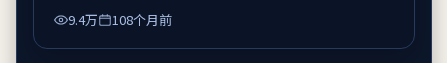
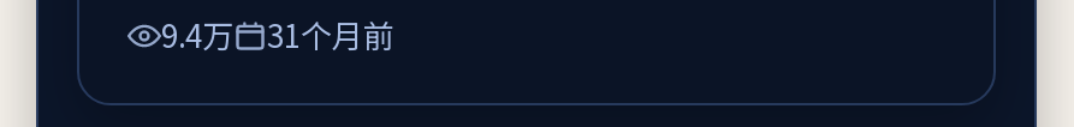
[68,10,172,29] 9.4万 108个月前 -> [161,12,394,58] 9.4万 31个月前

